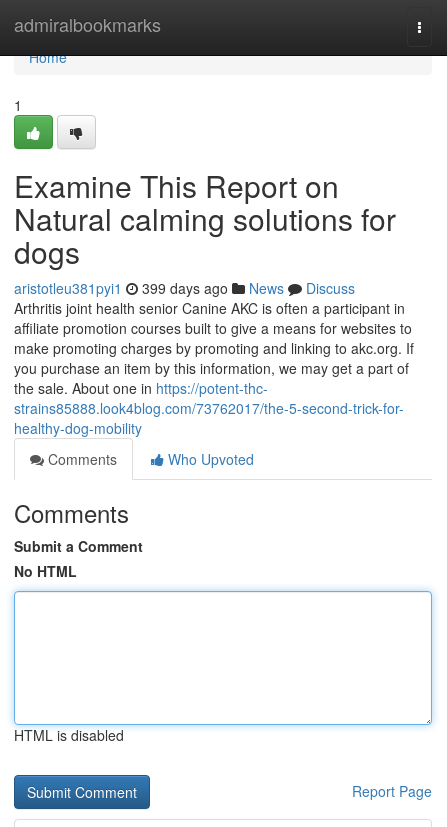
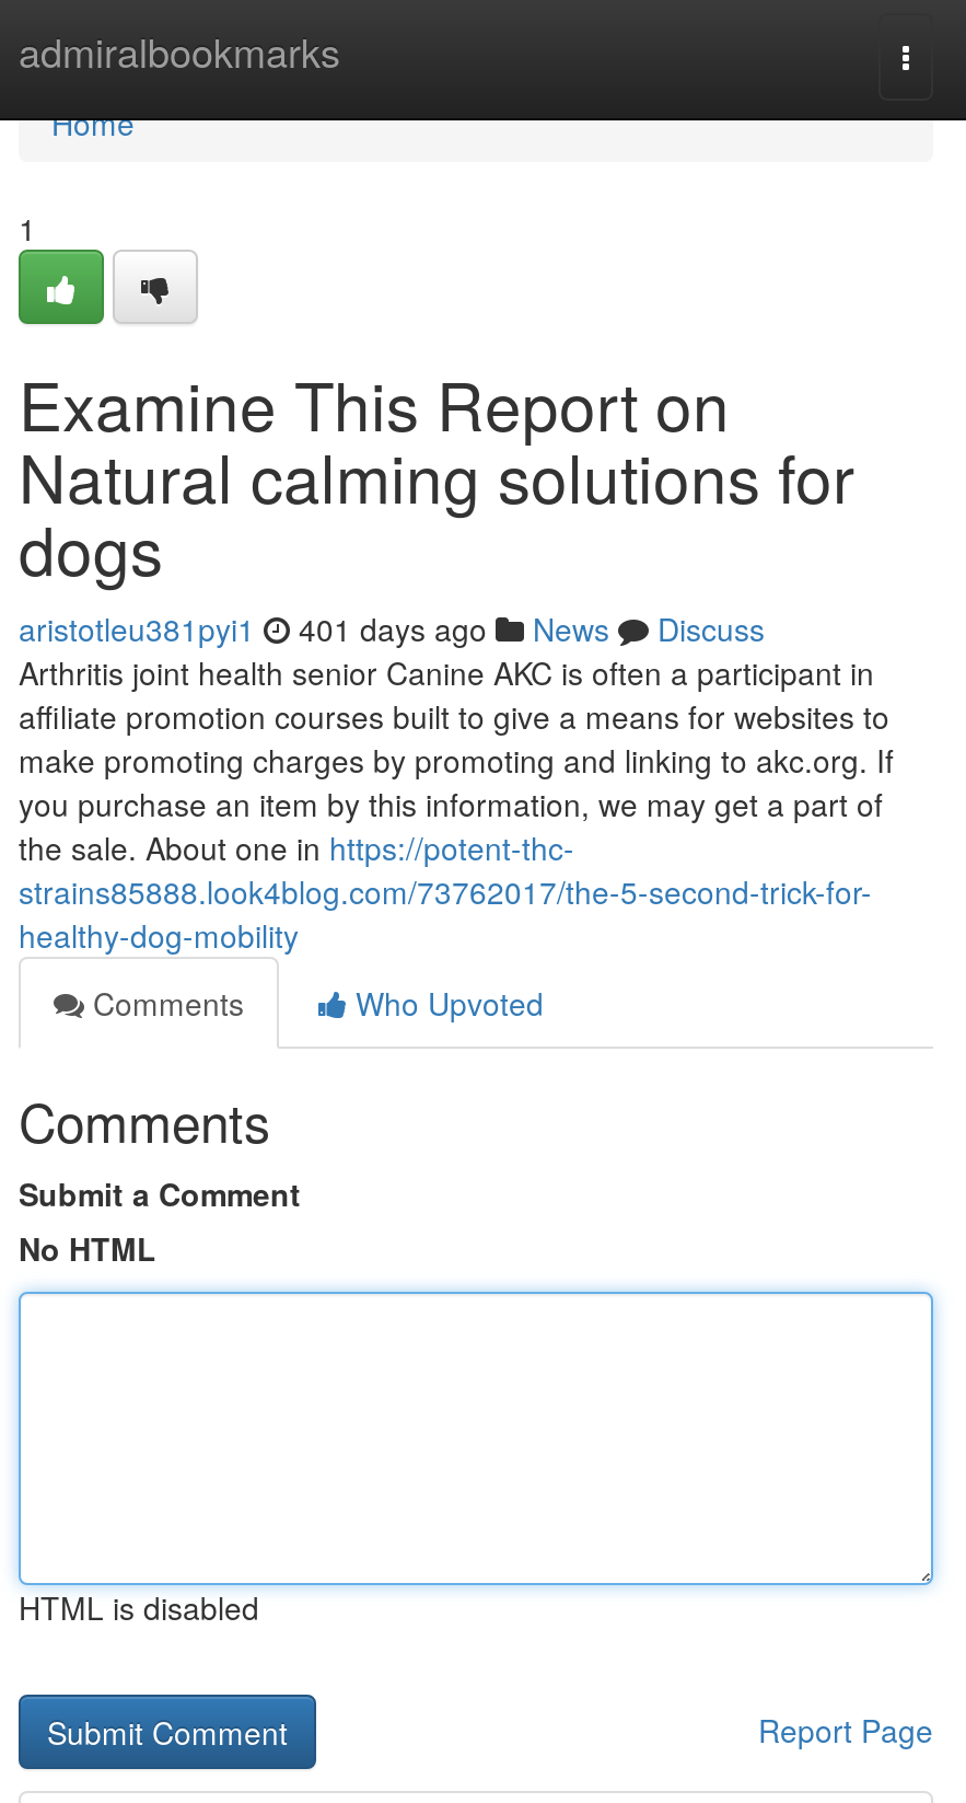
[14,278,355,298] aristotleu381pyi1 399 days ago News Discuss -> [19,606,765,650] aristotleu381pyi1 401 days ago News Discuss

